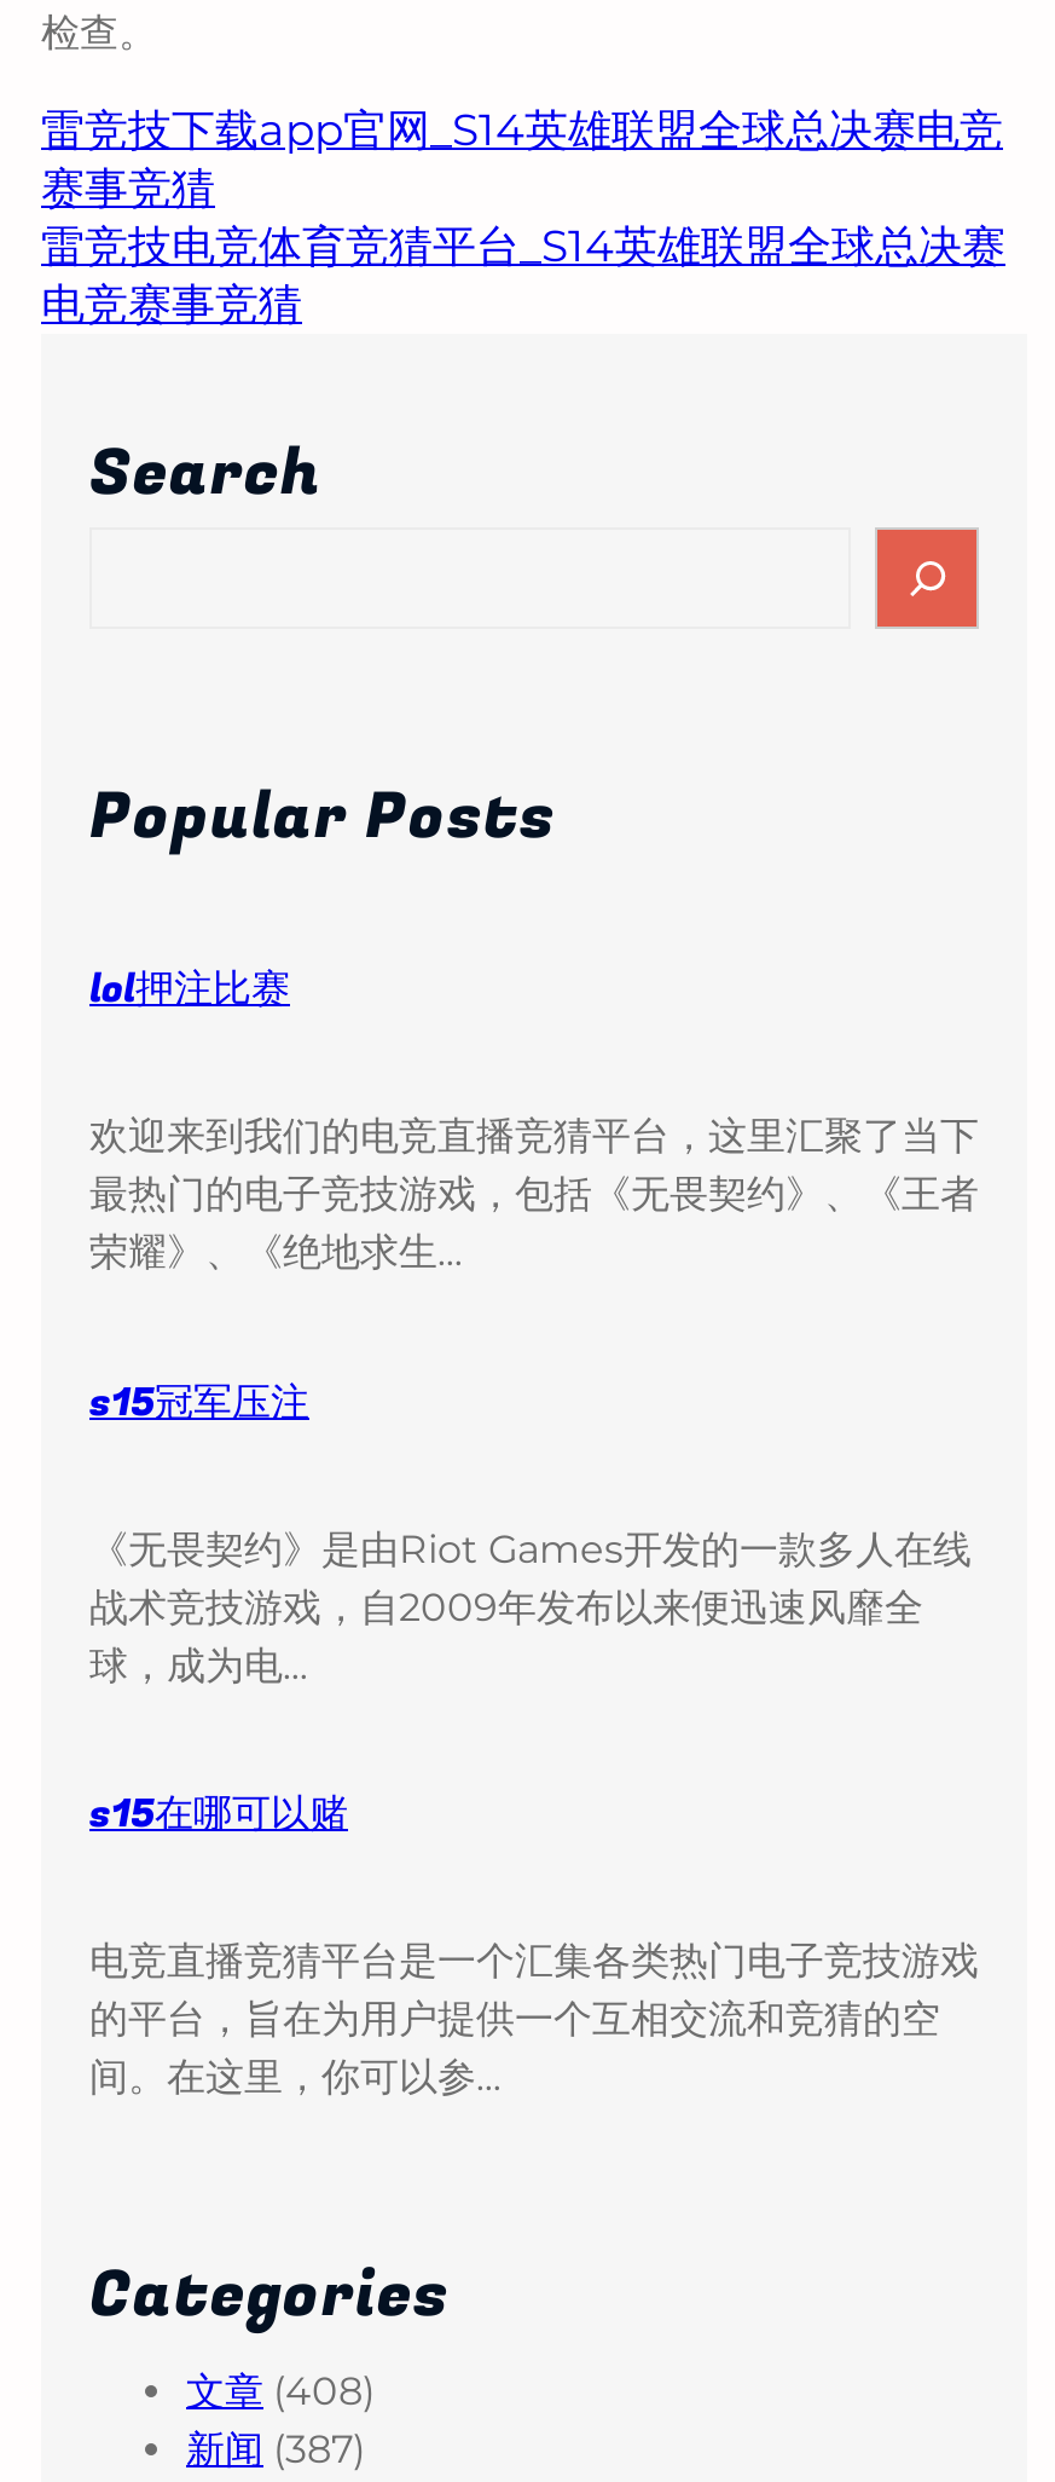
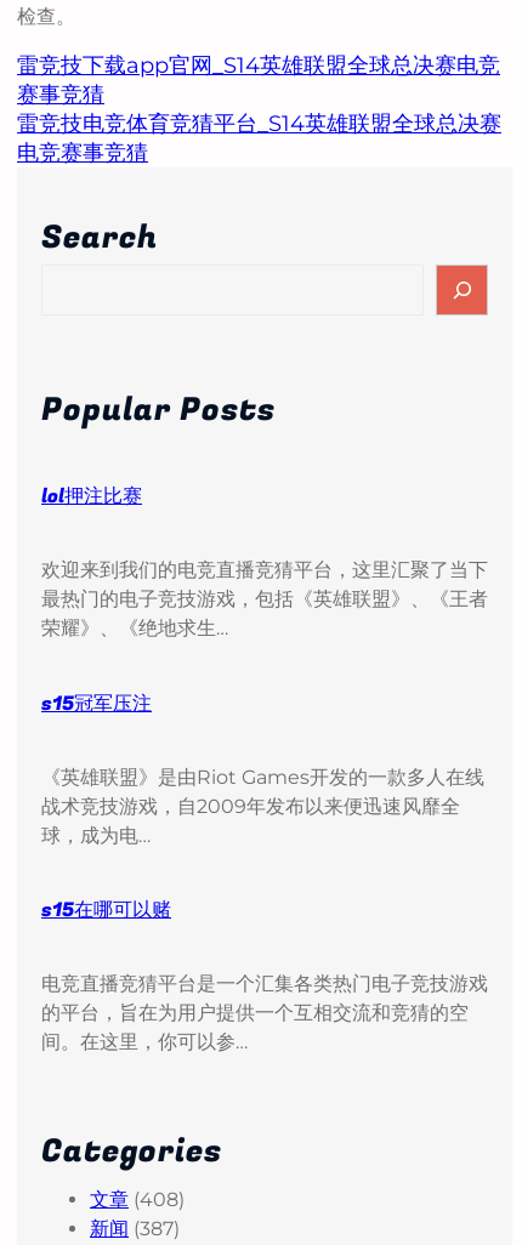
[89,1171,979,1217] 最热门的电子竞技游戏，包括《无畏契约》、《王者 -> [41,588,488,611] 最热门的电子竞技游戏，包括《英雄联盟》、《王者
[89,1526,972,1572] 《无畏契约》是由Riot Games开发的一款多人在线 -> [41,765,484,788] 《英雄联盟》是由Riot Games开发的一款多人在线

